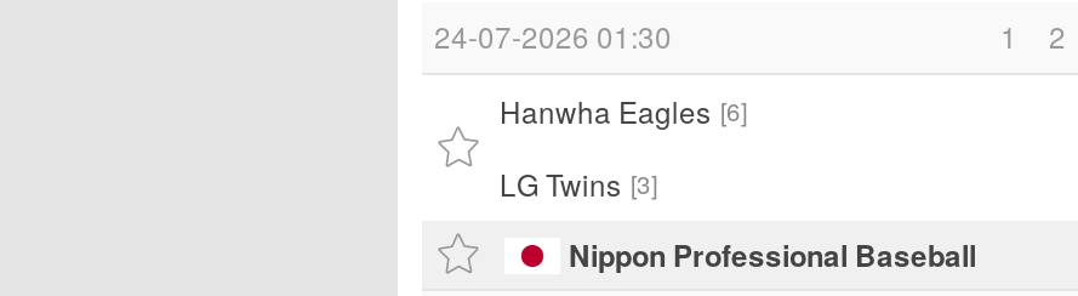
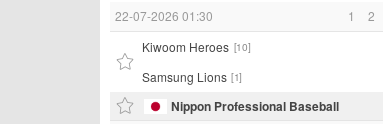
[434,15,672,56] 24-07-2026 01:30 -> [115,7,213,24] 22-07-2026 01:30
[500,90,747,131] Hanwha Eagles [6] -> [142,38,250,55] Kiwoom Heroes [10]
[500,163,657,204] LG Twins [3] -> [142,68,242,85] Samsung Lions [1]

